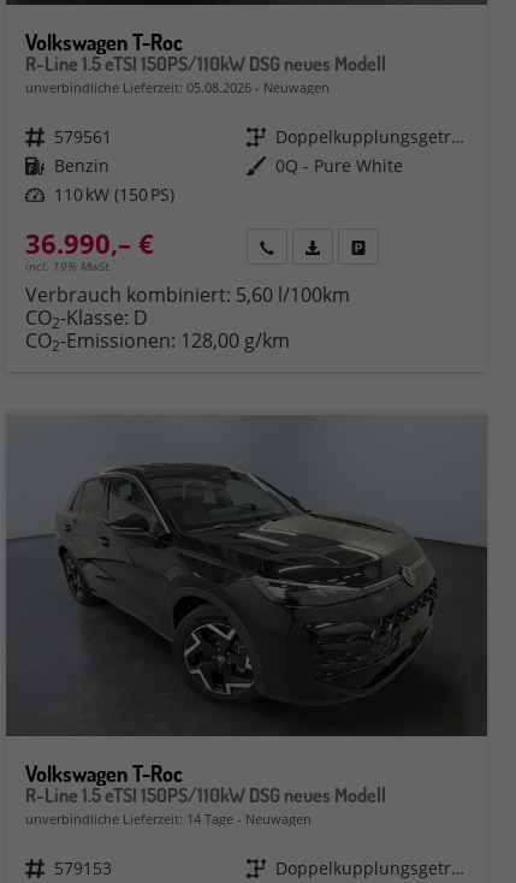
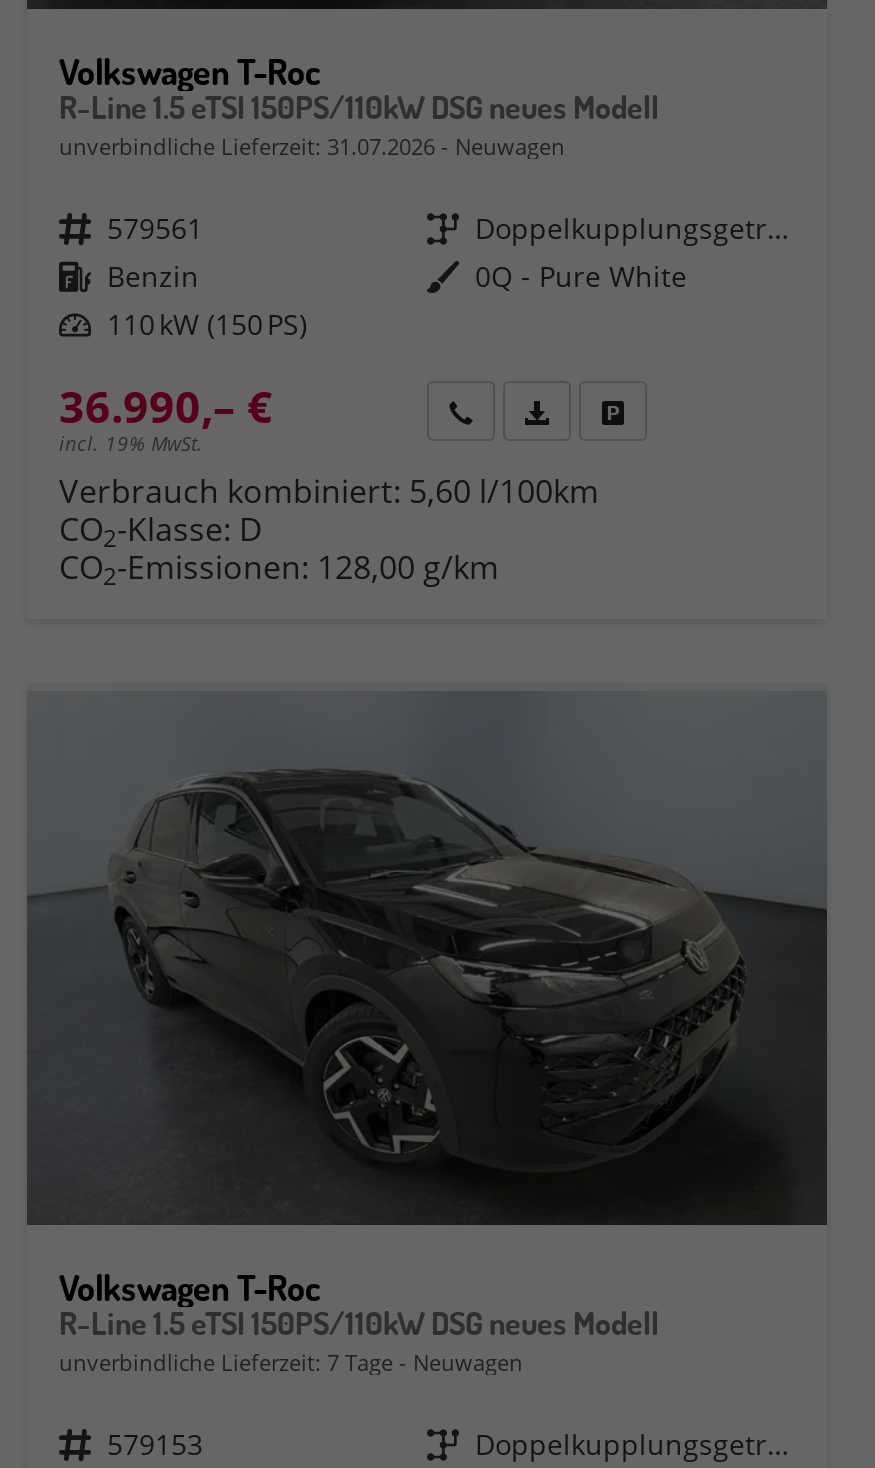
[25,79,330,97] unverbindliche Lieferzeit: 05.08.2026 Neuwagen -> [59,131,565,161] unverbindliche Lieferzeit: 31.07.2026 Neuwagen
[25,810,312,828] unverbindliche Lieferzeit: 14 Tage Neuwagen -> [59,1346,523,1376] unverbindliche Lieferzeit: 7 Tage Neuwagen

